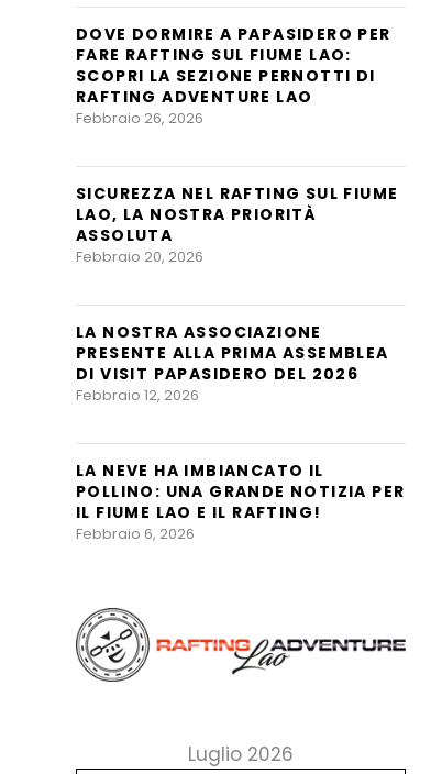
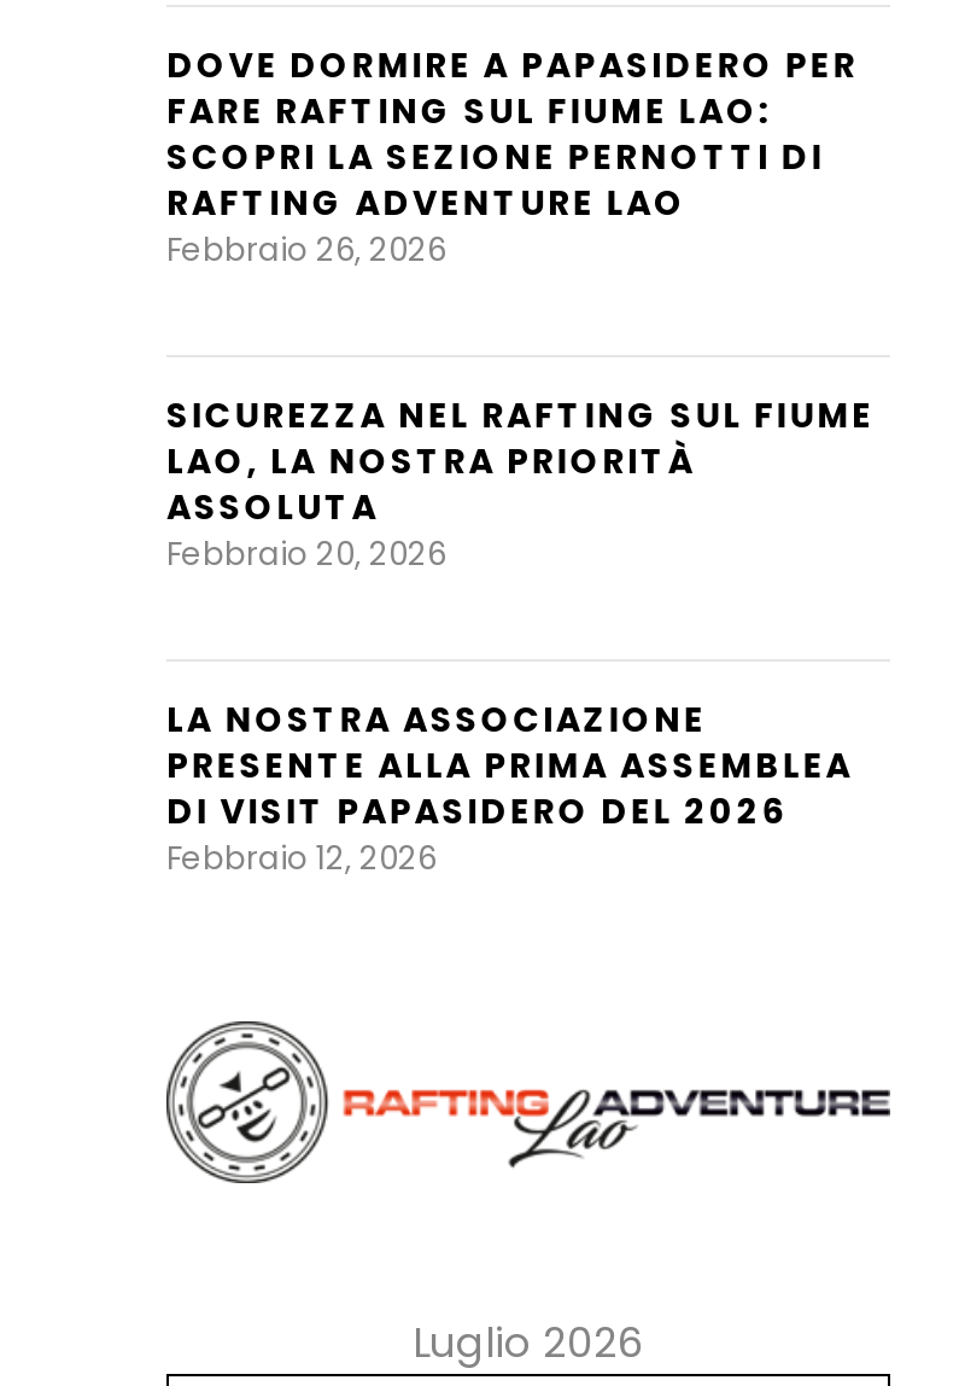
[76,460,405,544] LA NEVE HA IMBIANCATO IL | POLLINO: UNA GRANDE NOTIZIA PER | IL FIUME LAO E IL RAFTING! | Febbraio 6, 2026 -> none

